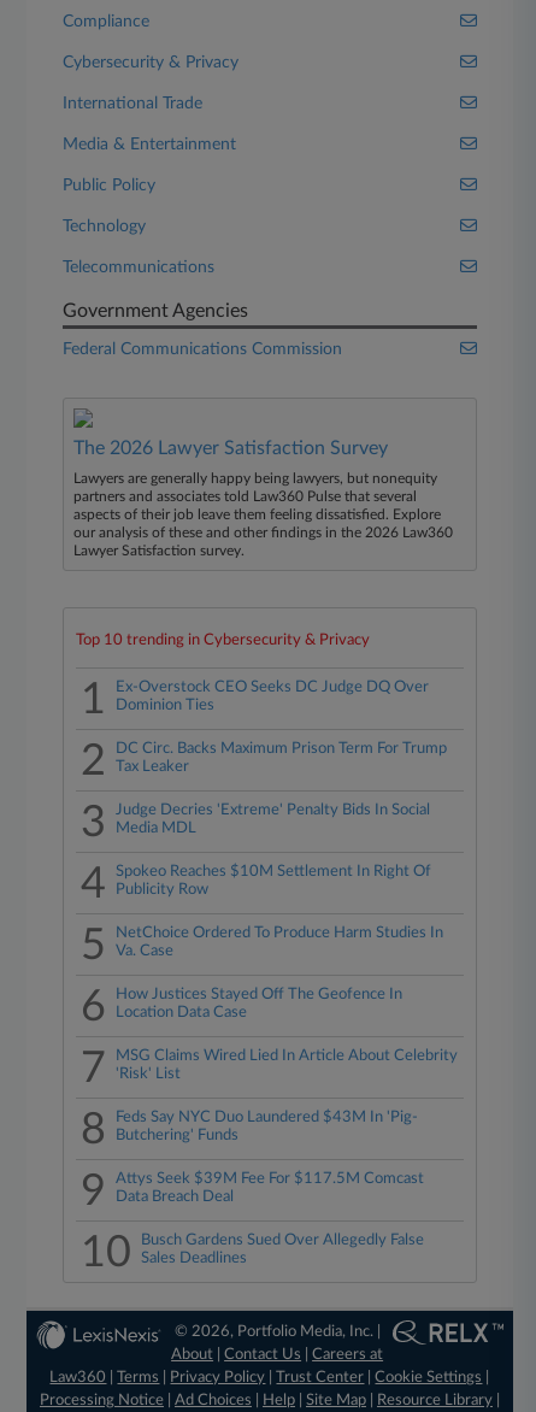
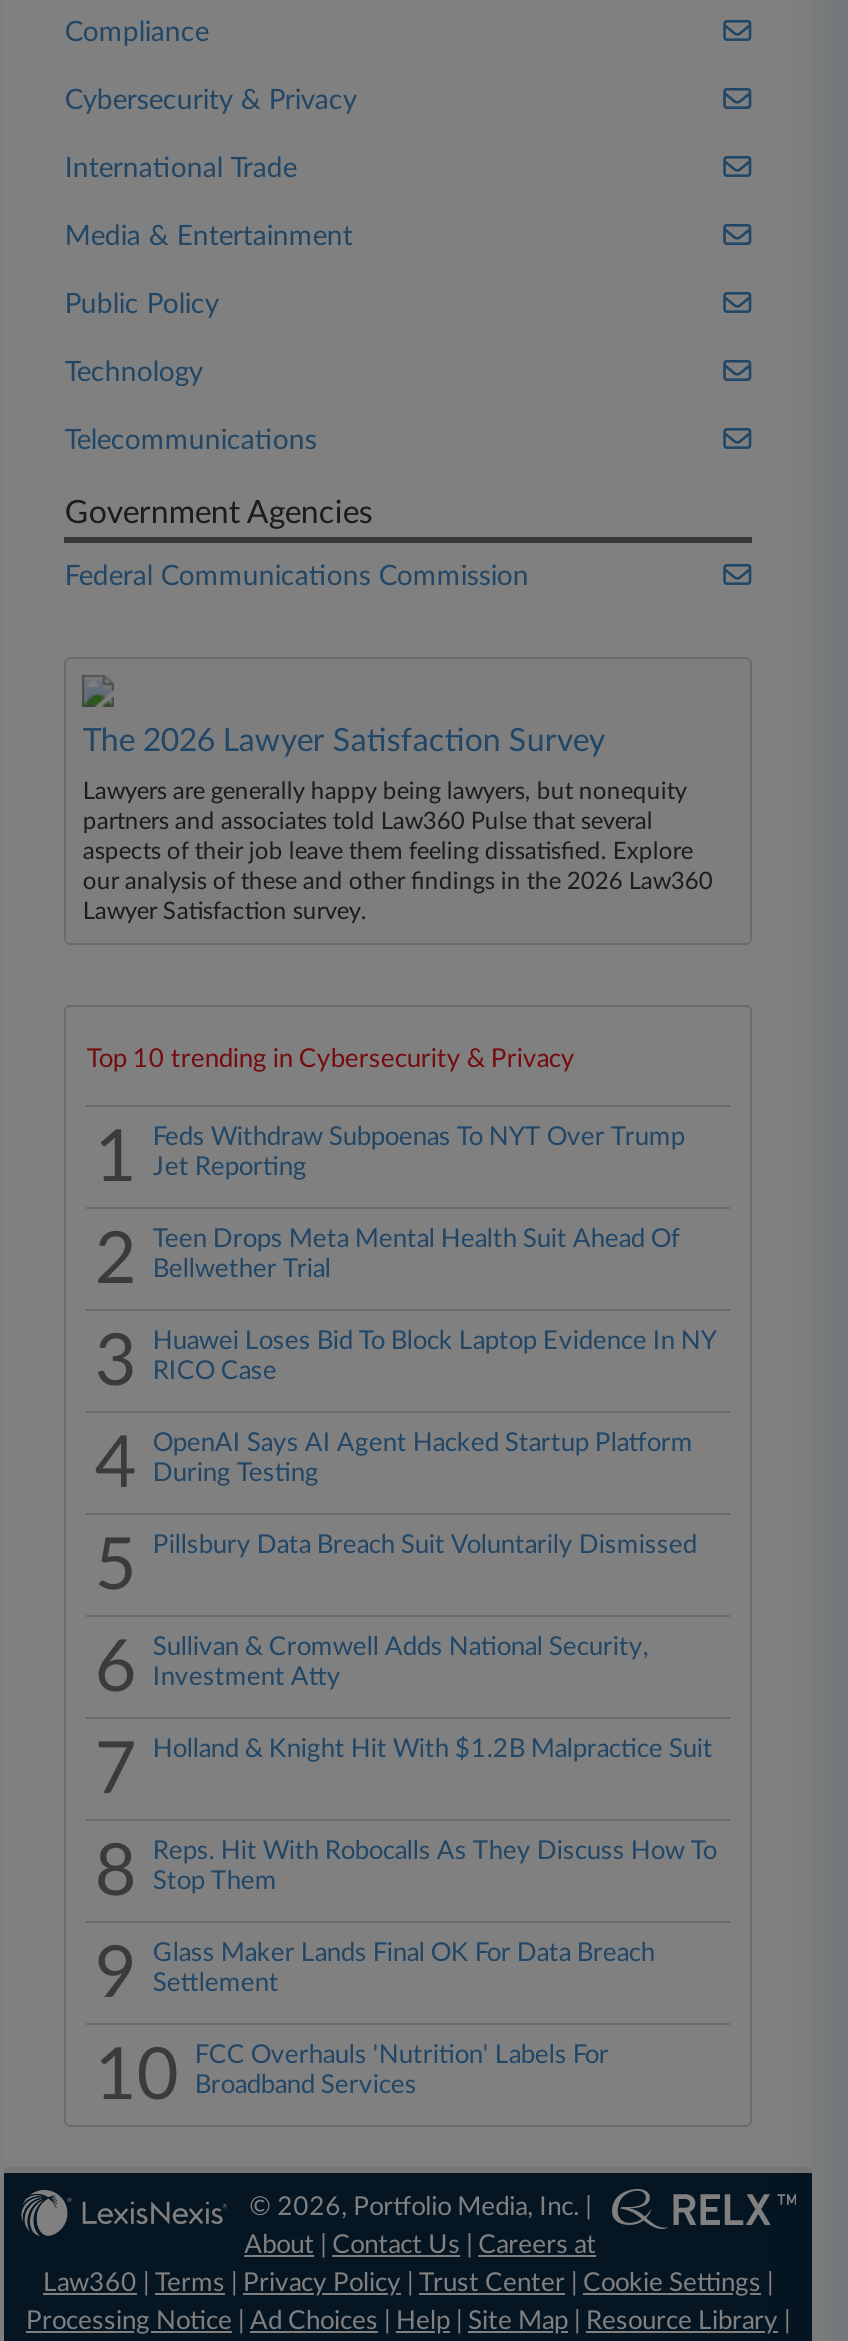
[116,679,429,713] Ex-Overstock CEO Seeks DC Judge DQ Over | Dominion Ties -> [153,1125,685,1181] Feds Withdraw Subpoenas To NYT Over Trump | Jet Reporting
[116,741,447,775] DC Circ. Backs Maximum Prison Term For Trump | Tax Leaker -> [153,1227,681,1283] Teen Drops Meta Mental Health Suit Ahead Of | Bellwether Trial
[116,802,430,836] Judge Decries 'Extreme' Penalty Bids In Social | Media MDL -> [153,1329,715,1385] Huawei Loses Bid To Block Laptop Evidence In NY | RICO Case
[116,864,432,898] Spokeo Reaches $10M Settlement In Right Of | Publicity Row -> [153,1431,693,1487] OpenAI Says AI Agent Hacked Startup Platform | During Testing
[116,925,444,959] NetChoice Ordered To Produce Harm Studies In | Va. Case -> [153,1533,697,1559] Pillsbury Data Breach Suit Voluntarily Dismissed
[116,987,403,1020] How Justices Stayed Off The Geofence In | Location Data Case -> [153,1635,649,1691] Sullivan & Cromwell Adds National Security, | Investment Atty
[116,1048,458,1082] MSG Claims Wired Lied In Article About Celebrity | 'Risk' List -> [153,1737,713,1763] Holland & Knight Hit With $1.2B Malpractice Suit
[116,1110,418,1143] Feds Say NYC Duo Laundered $43M In 'Pig- | Butchering' Funds -> [153,1839,717,1895] Reps. Hit With Robocalls As They Discuss How To | Stop Them
[116,1171,424,1205] Attys Seek $39M Fee For $117.5M Comcast | Data Breach Deal -> [153,1941,655,1997] Glass Maker Lands Final OK For Data Breach | Settlement
[141,1232,424,1266] Busch Gardens Sued Over Allegedly False | Sales Deadlines -> [195,2043,609,2099] FCC Overhauls 'Nutrition' Labels For | Broadband Services

